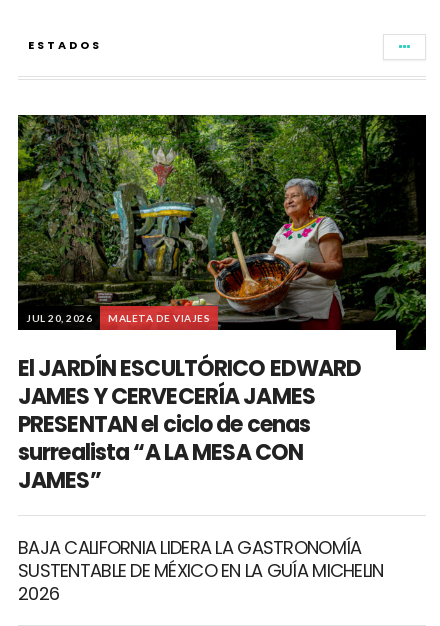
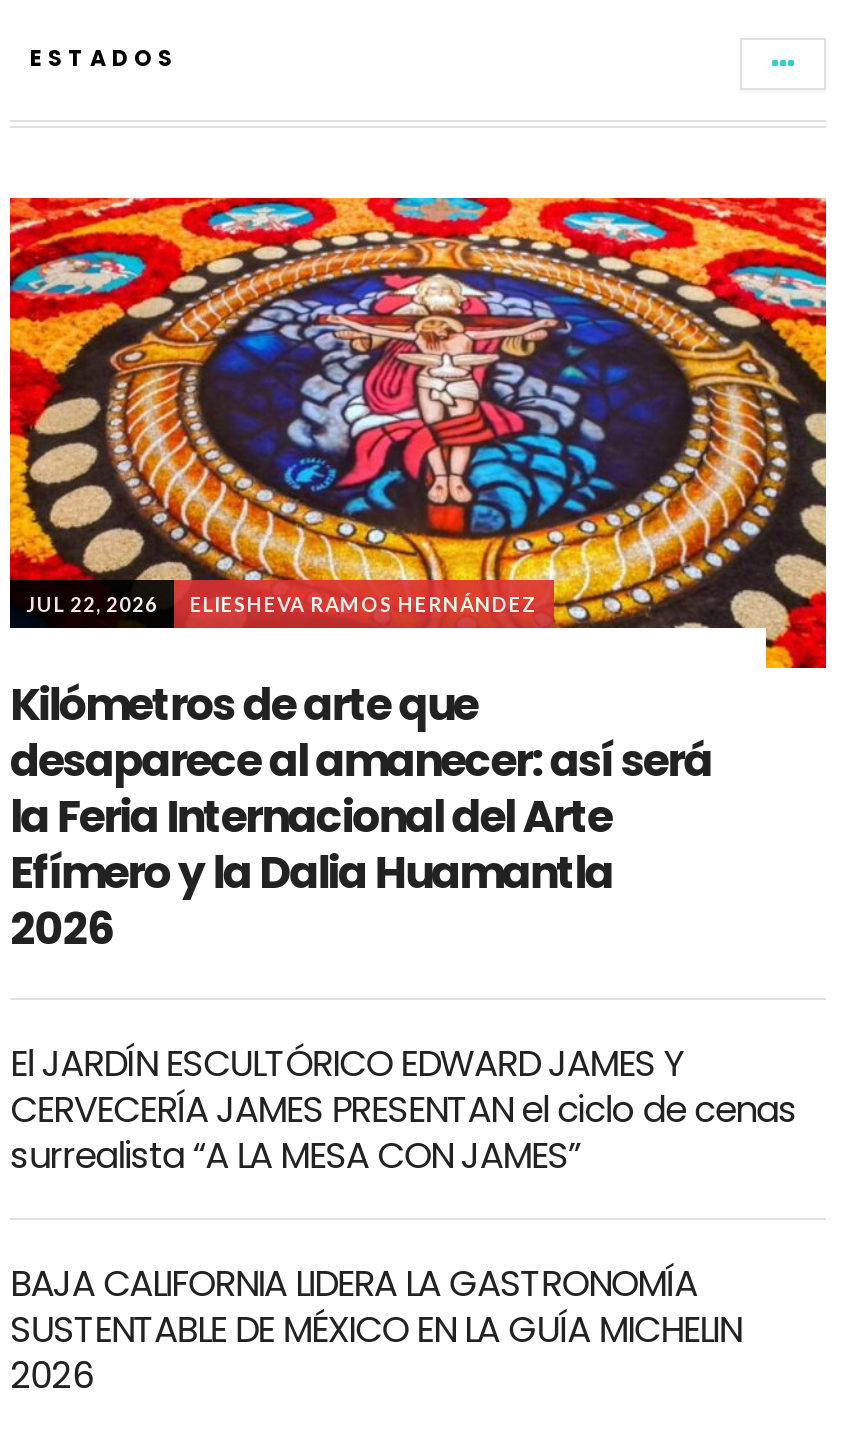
[17,114,427,496] [image] | JUL 20, 2026 | MALETA DE VIAJES | El JARDÍN ESCULTÓRICO EDWARD | JAMES Y CERVECERÍA JAMES | PRESENTAN el ciclo de cenas | surrealista “A LA MESA CON | JAMES” -> [8,195,828,1181] [image] | JUL 22, 2026 | ELIESHEVA RAMOS HERNÁNDEZ | Kilómetros de arte que | desaparece al amanecer: así será | la Feria Internacional del Arte | Efímero y la Dalia Huamantla | 2026 | El JARDÍN ESCULTÓRICO EDWARD JAMES Y | CERVECERÍA JAMES PRESENTAN el ciclo de cenas | surrealista “A LA MESA CON JAMES”

